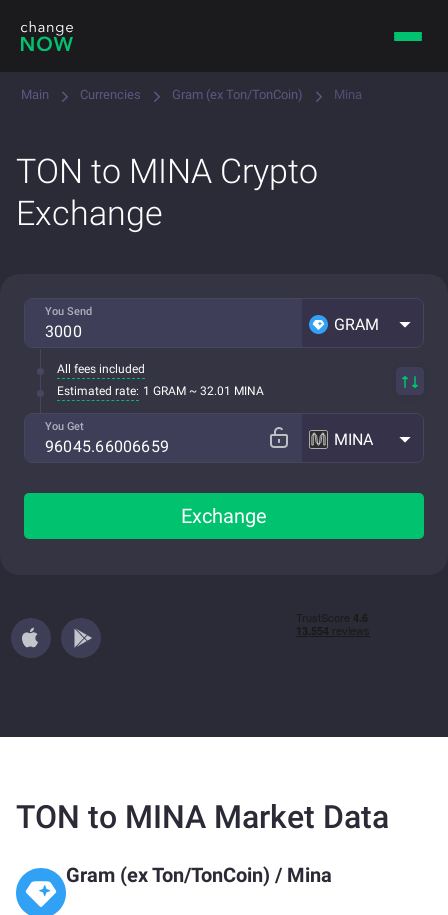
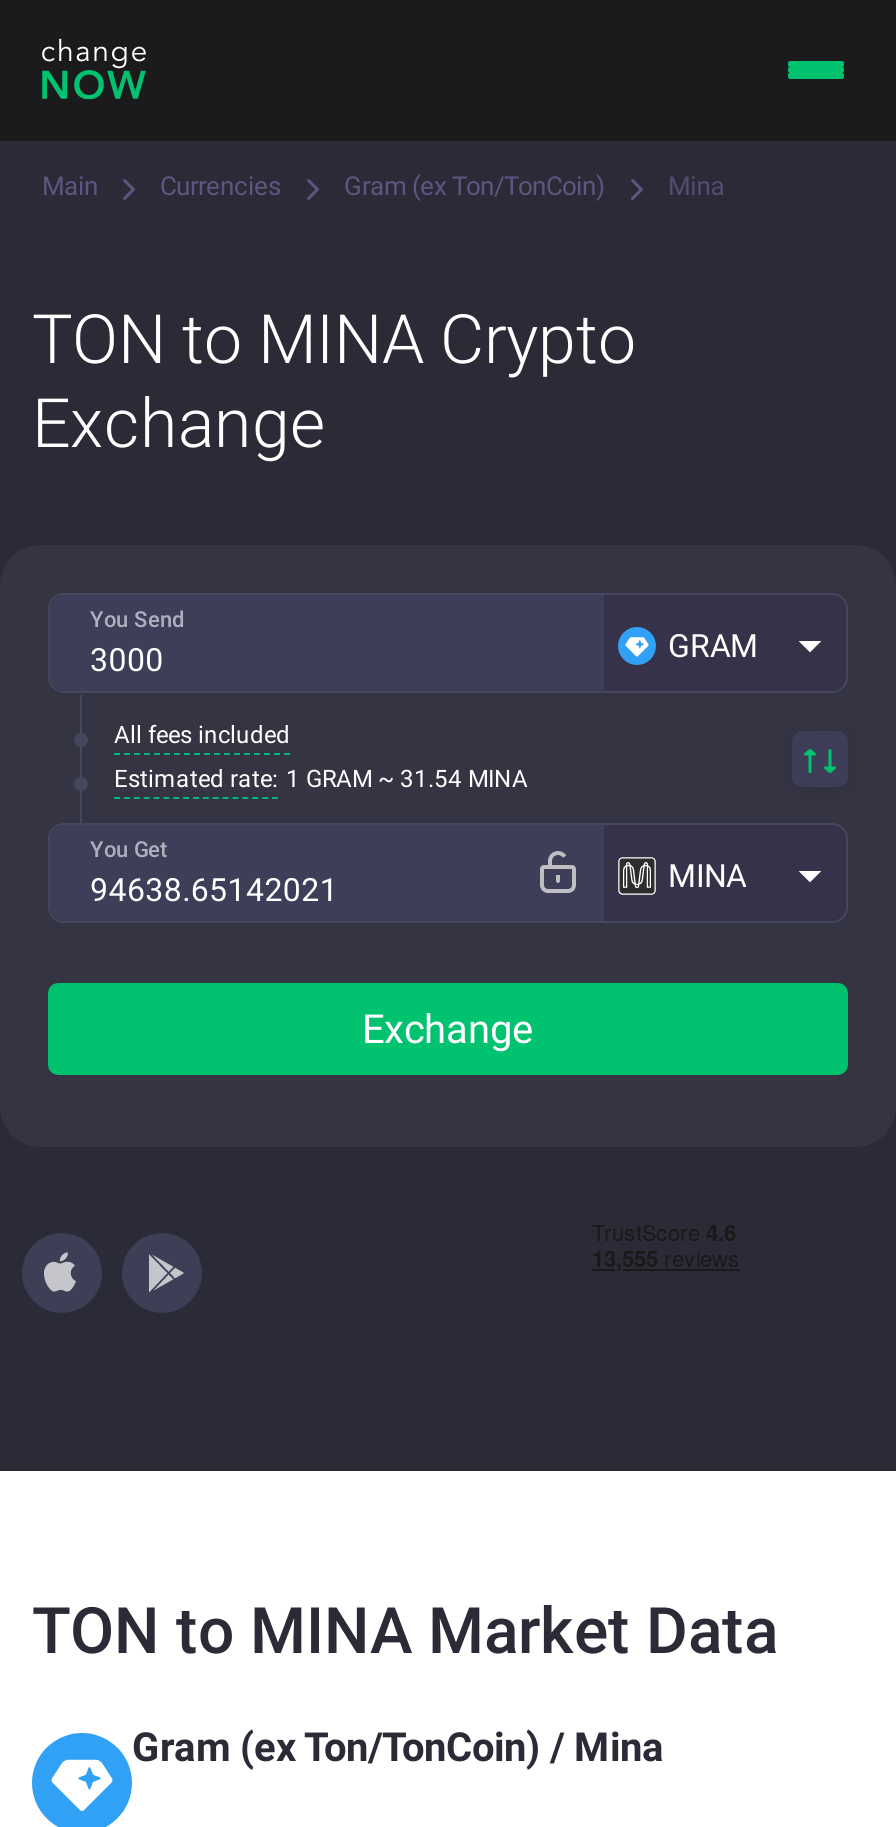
[57,383,264,398] Estimated rate: 1 GRAM ~ 32.01 MINA -> [114,764,528,793] Estimated rate: 1 GRAM ~ 31.54 MINA

